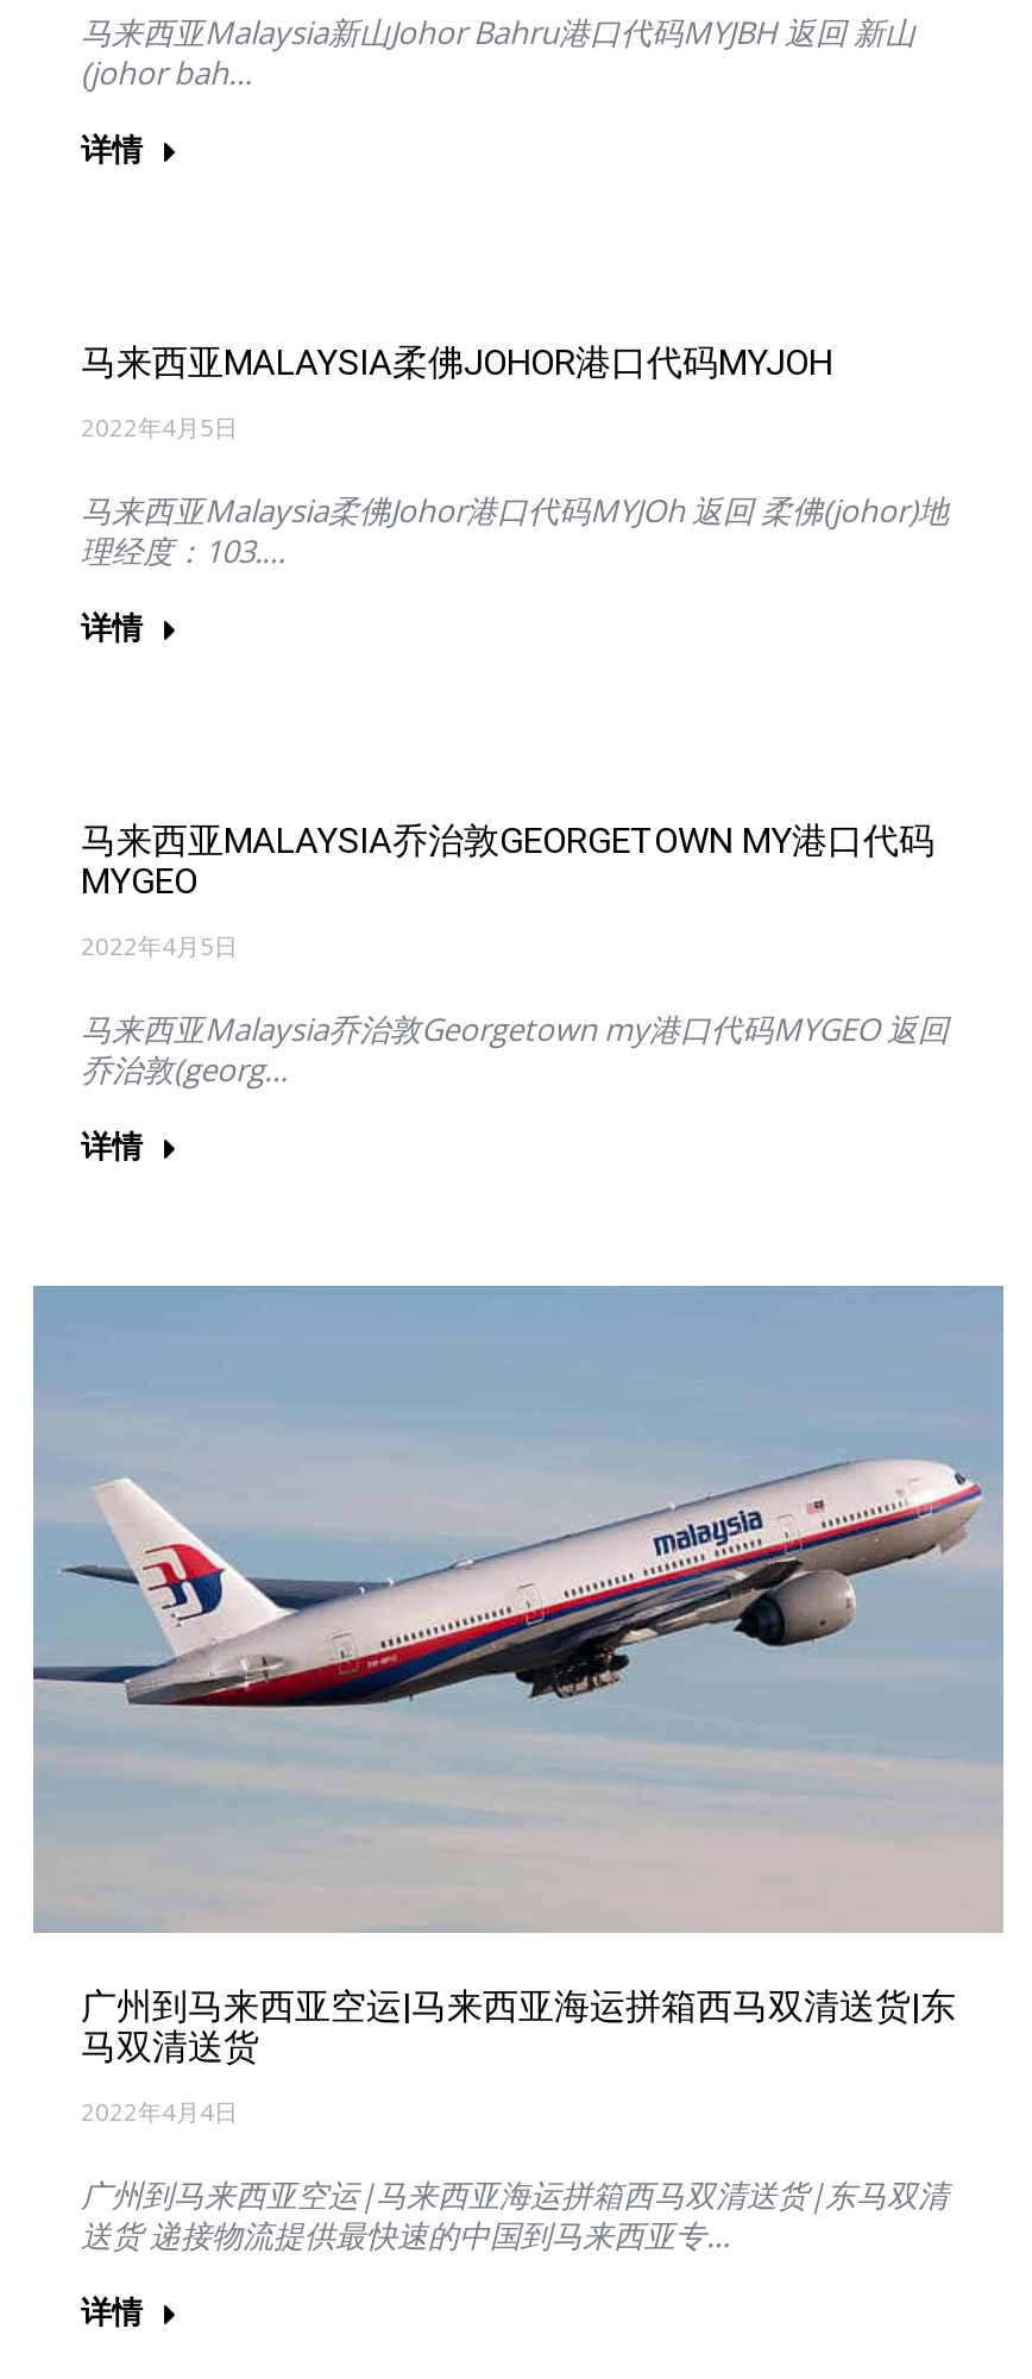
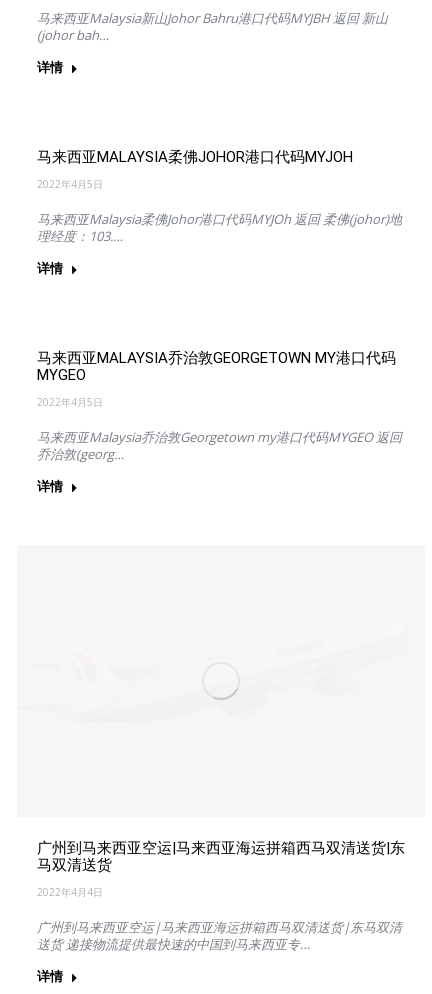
[31,1283,1006,1933] [image] -> none

